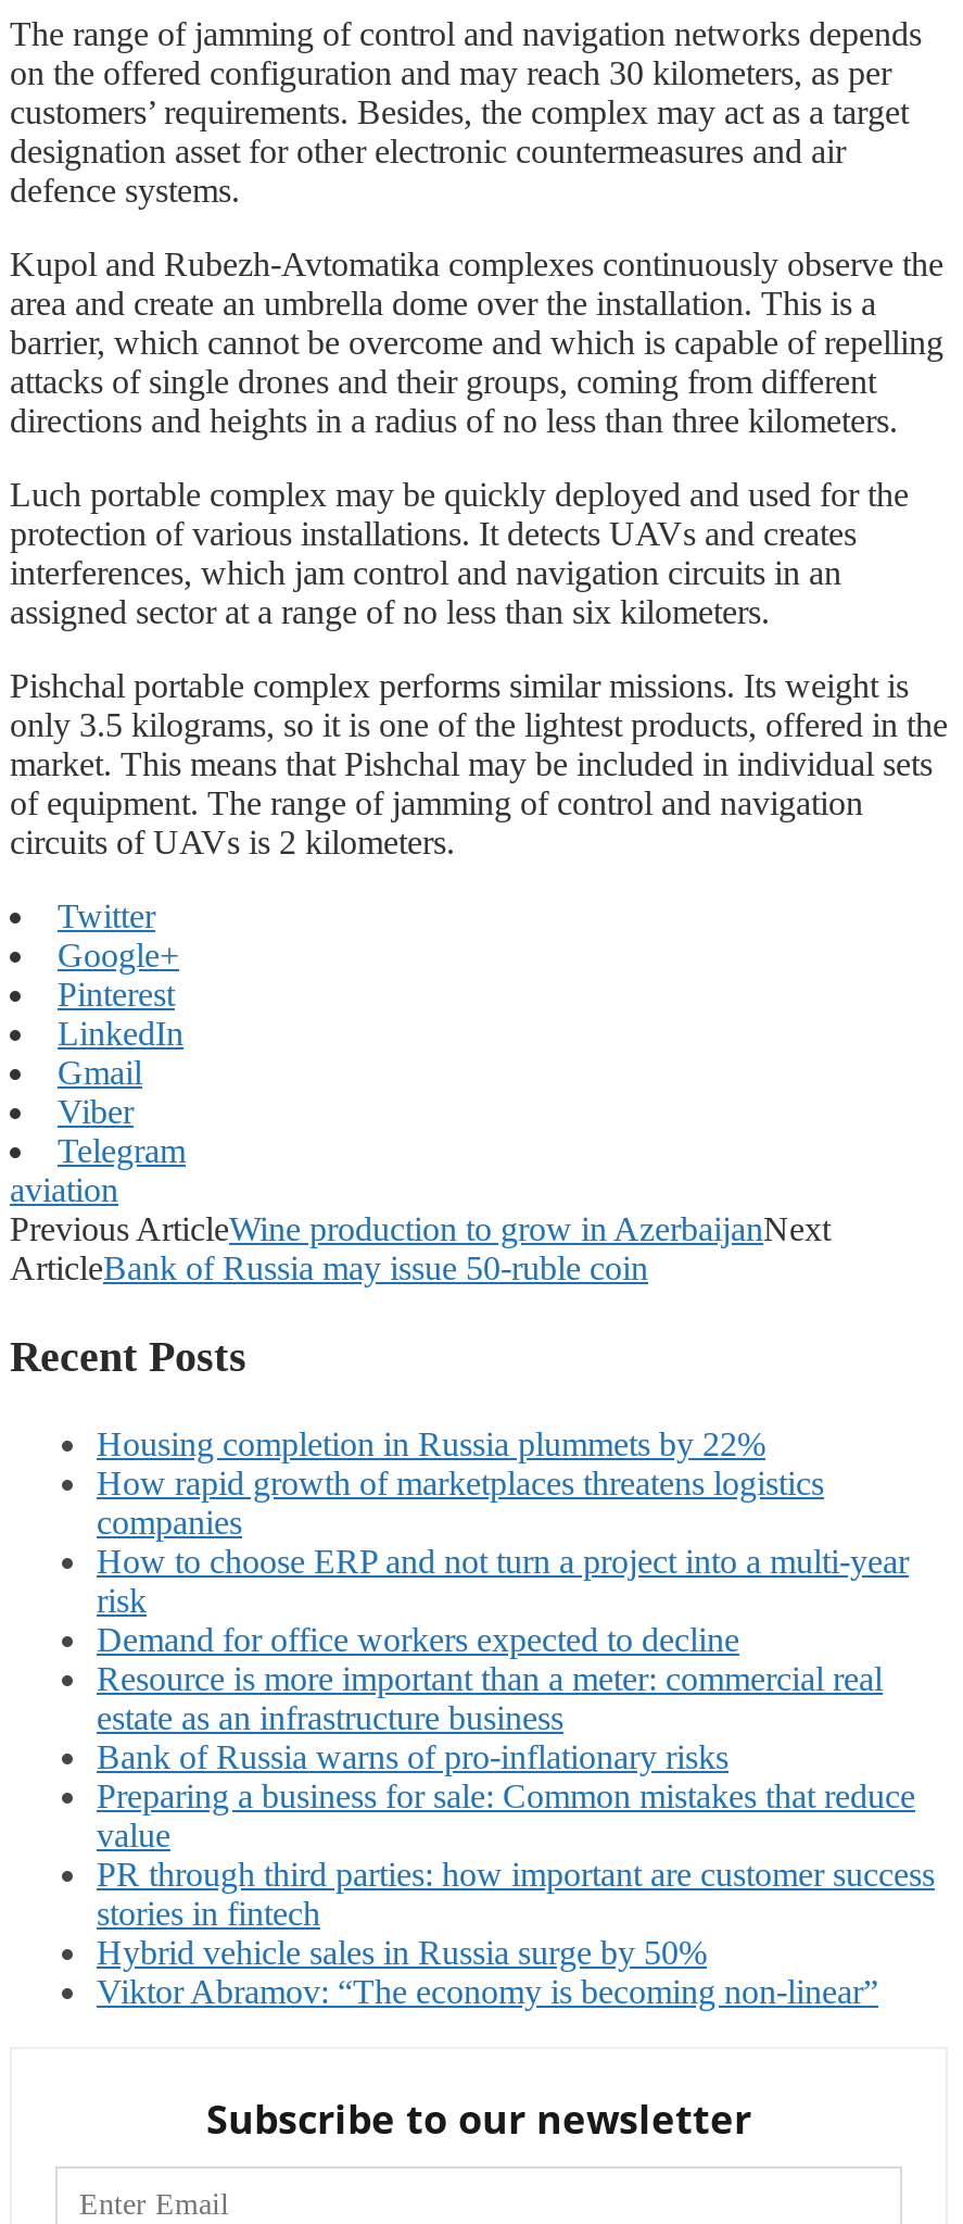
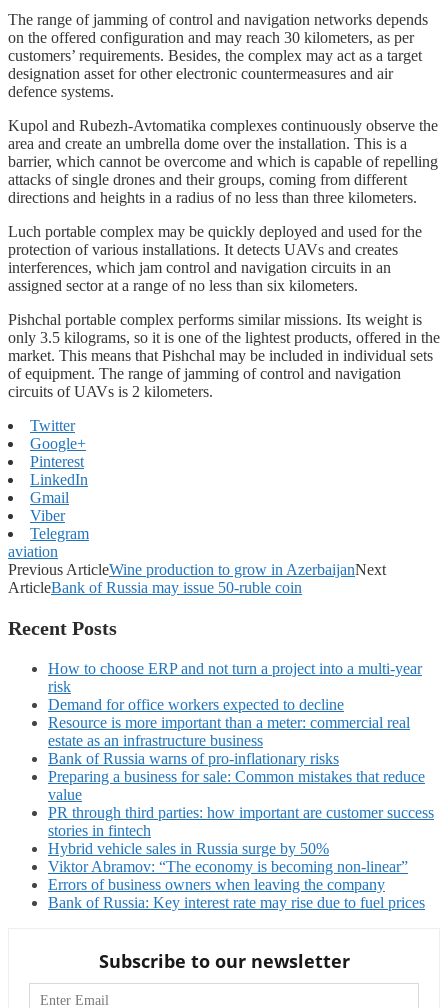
[97,1426,824,1541] Housing completion in Russia plummets by 22% | How rapid growth of marketplaces threatens logistics | companies -> none
moved [97,1543,935,2011] -> [48,660,434,875]: How to choose ERP and not turn a project into a multi-year | risk | Demand for office workers expected to decline | ... | Hybrid vehicle sales in Russia surge by 50% | Viktor Abramov: “The economy is becoming non-linear”
none -> [48,876,425,911] Errors of business owners when leaving the company | Bank of Russia: Key interest rate may rise due to fuel prices

